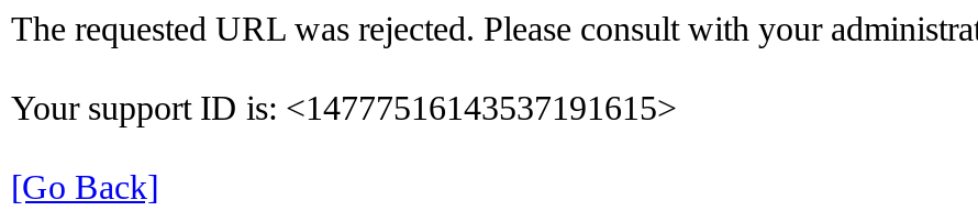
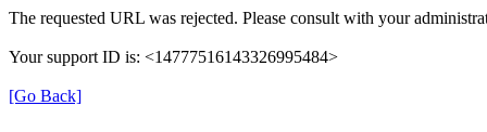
[11,89,677,126] Your support ID is: <14777516143537191615> -> [9,48,338,66] Your support ID is: <14777516143326995484>

